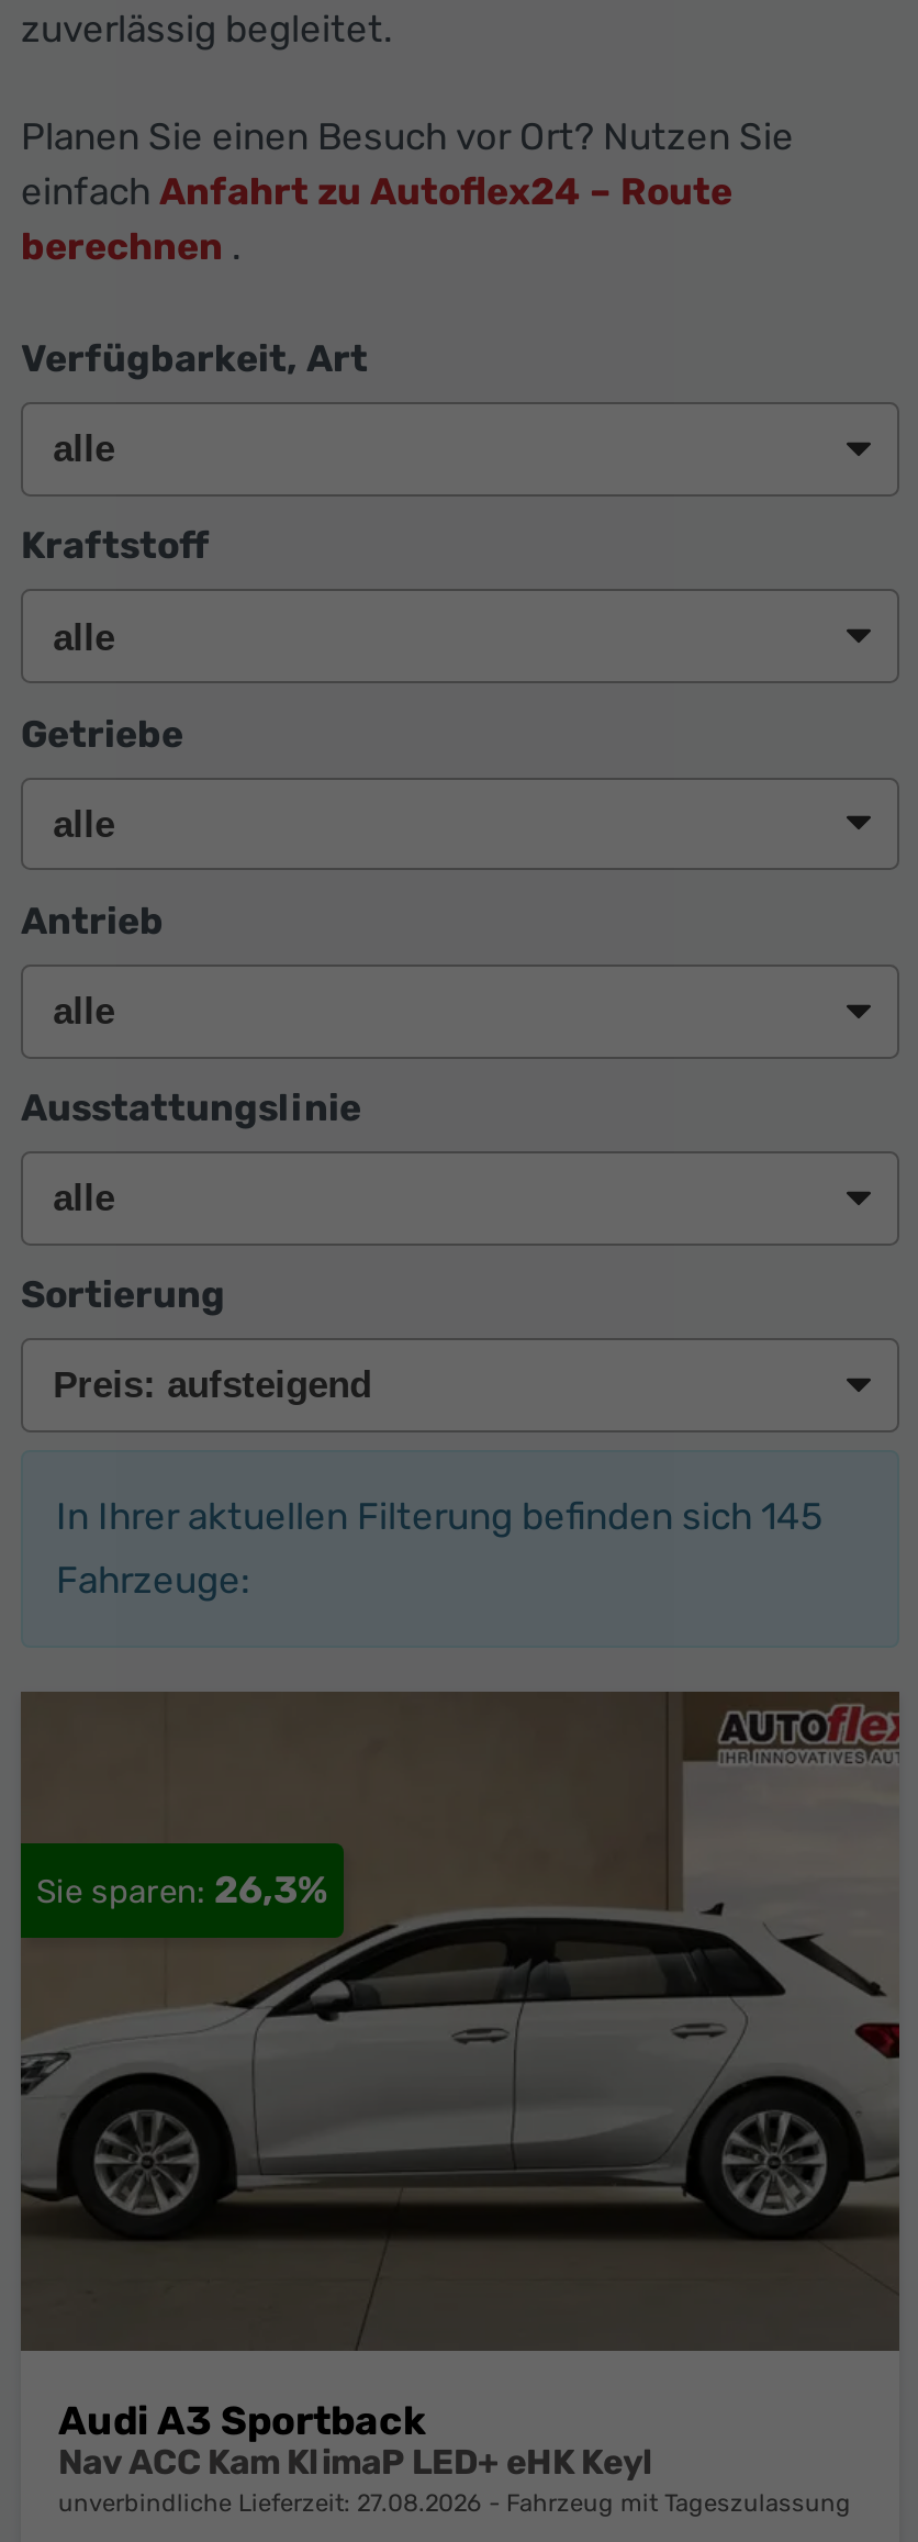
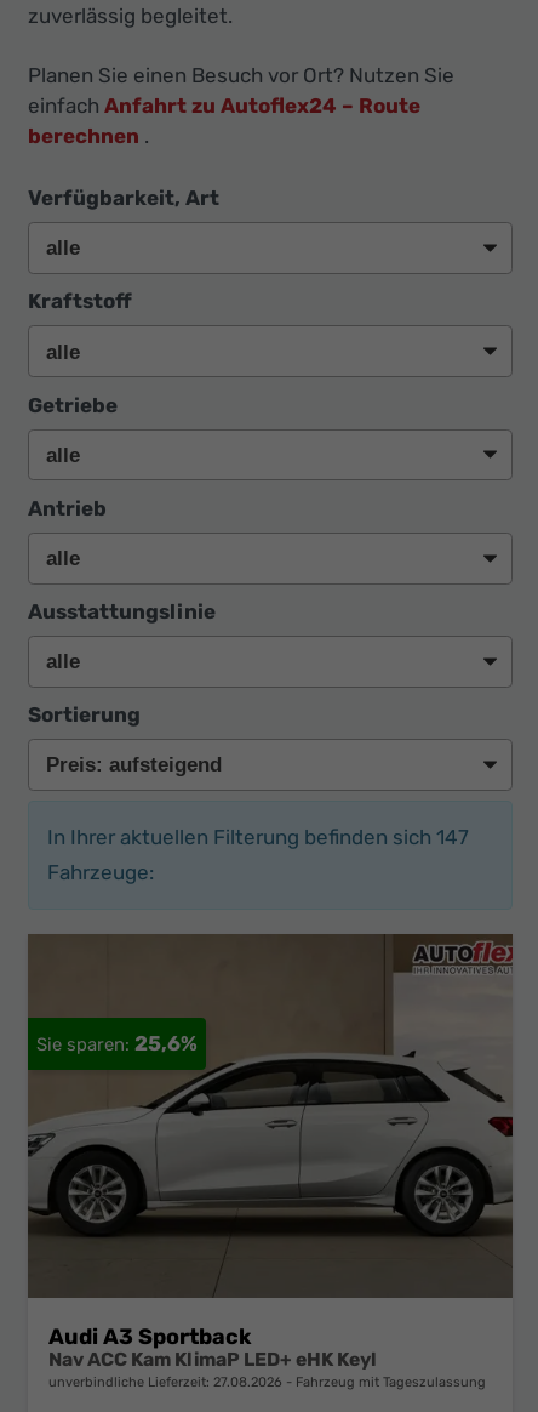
[56,1495,822,1539] In Ihrer aktuellen Filterung befinden sich 145 -> [47,825,469,850] In Ihrer aktuellen Filterung befinden sich 147
[214,1868,328,1912] 26,3% -> [134,1032,198,1056] 25,6%

